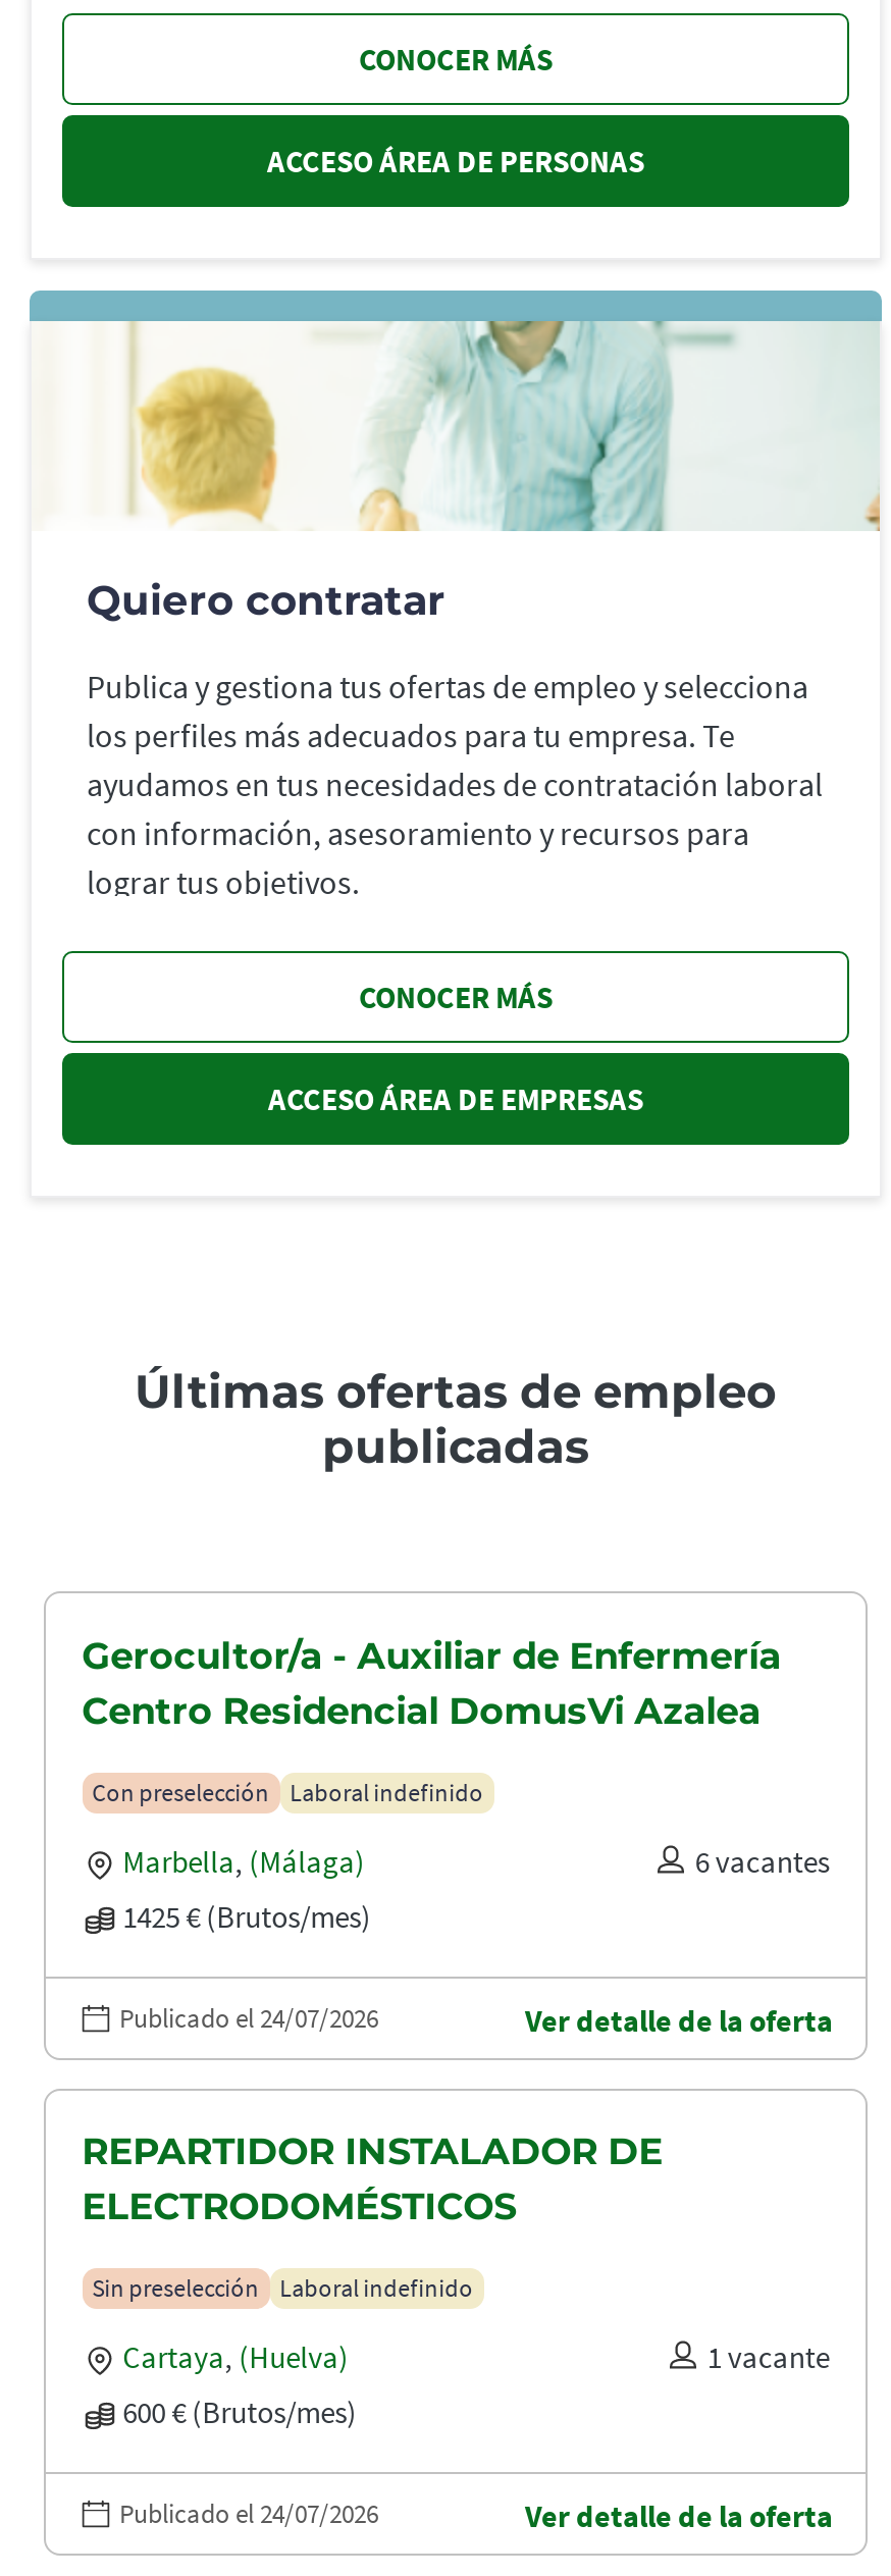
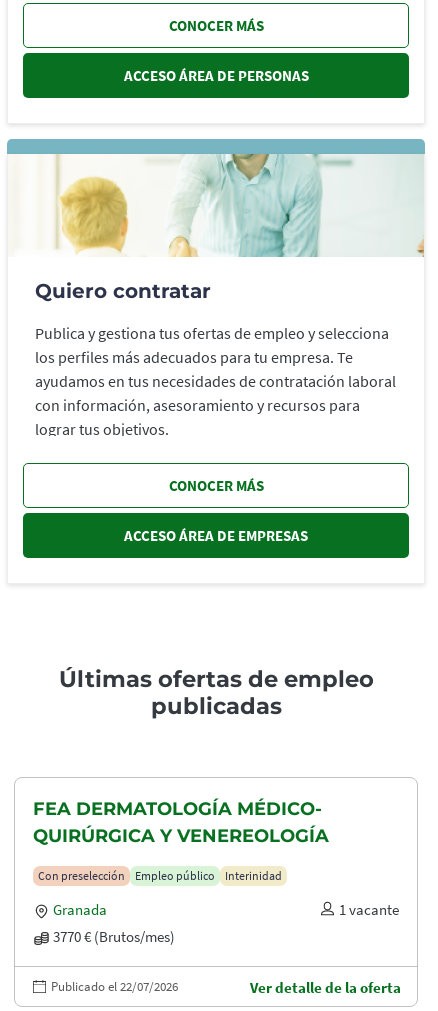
[82,1633,781,1733] Gerocultor/a - Auxiliar de Enfermería | Centro Residencial DomusVi Azalea -> [33,798,329,847] FEA DERMATOLOGÍA MÉDICO- | QUIRÚRGICA Y VENEREOLOGÍA
[82,1776,833,2377] Laboral indefinido | Marbella, (Málaga) | 6 vacantes | 1425 € (Brutos/mes) | Publicado el 24/07/2026 | Ver detalle de la oferta | REPARTIDOR INSTALADOR DE | ELECTRODOMÉSTICOS | Sin preselección | Laboral indefinido | Cartaya, (Huelva) -> [53,868,282,919] Empleo público | Interinidad | Granada
[123,2393,357,2432] 600 € (Brutos/mes) -> [53,927,175,946] 3770 € (Brutos/mes)
[119,2497,378,2532] Publicado el 24/07/2026 -> [51,978,178,995] Publicado el 22/07/2026

